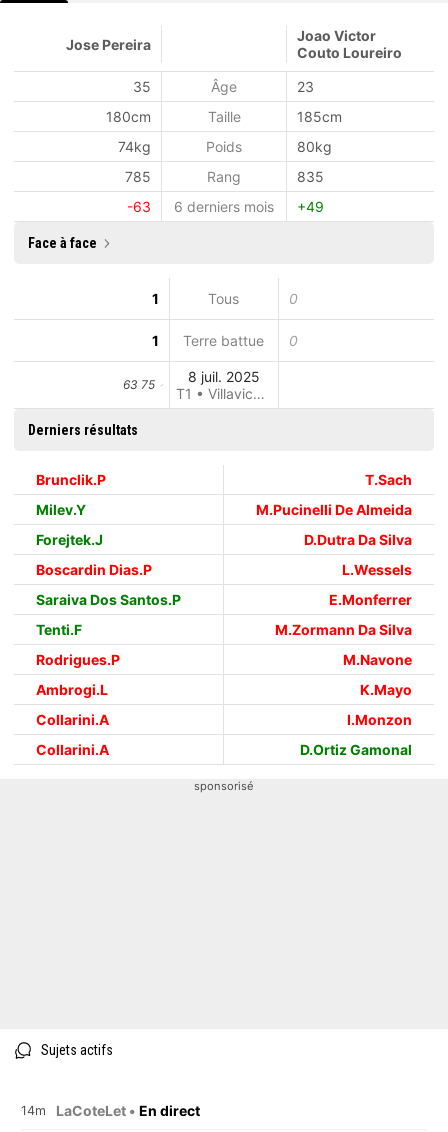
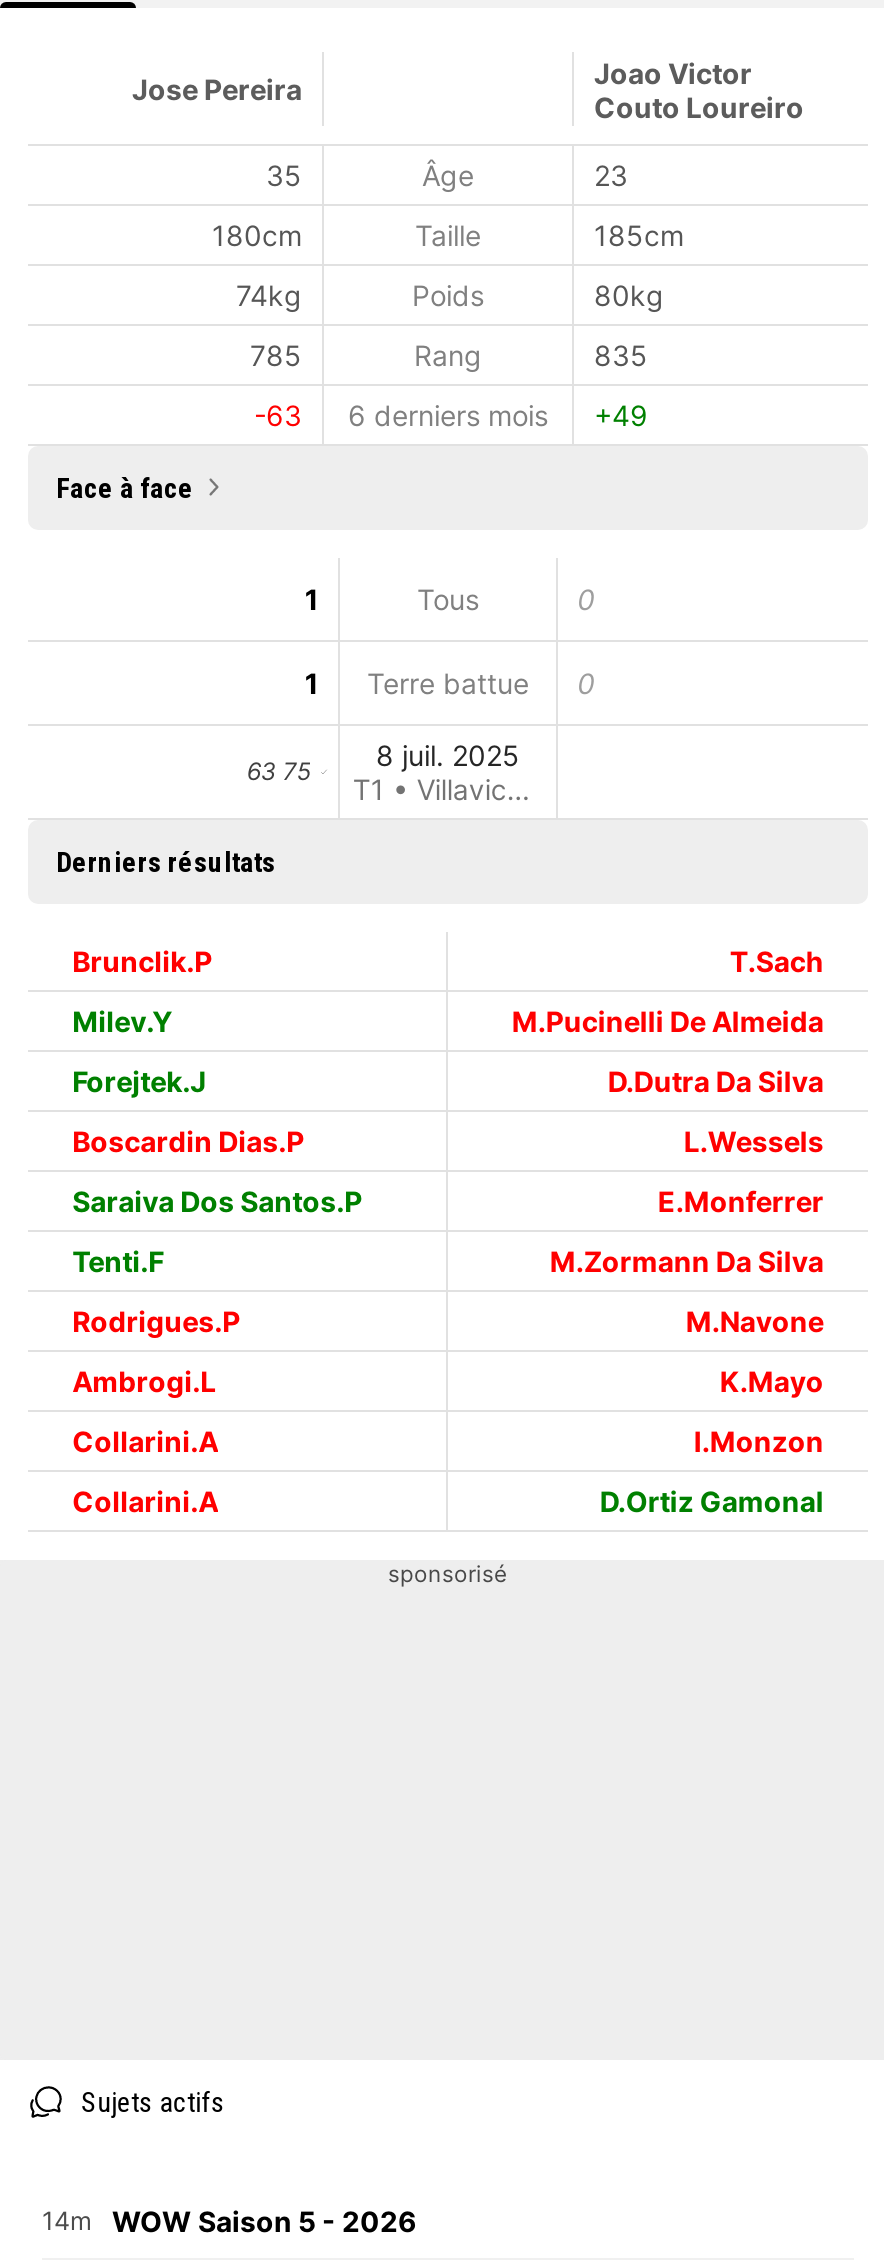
[56,1102,200,1119] LaCoteLet • En direct -> [112,2204,416,2238] WOW Saison 5 - 2026

